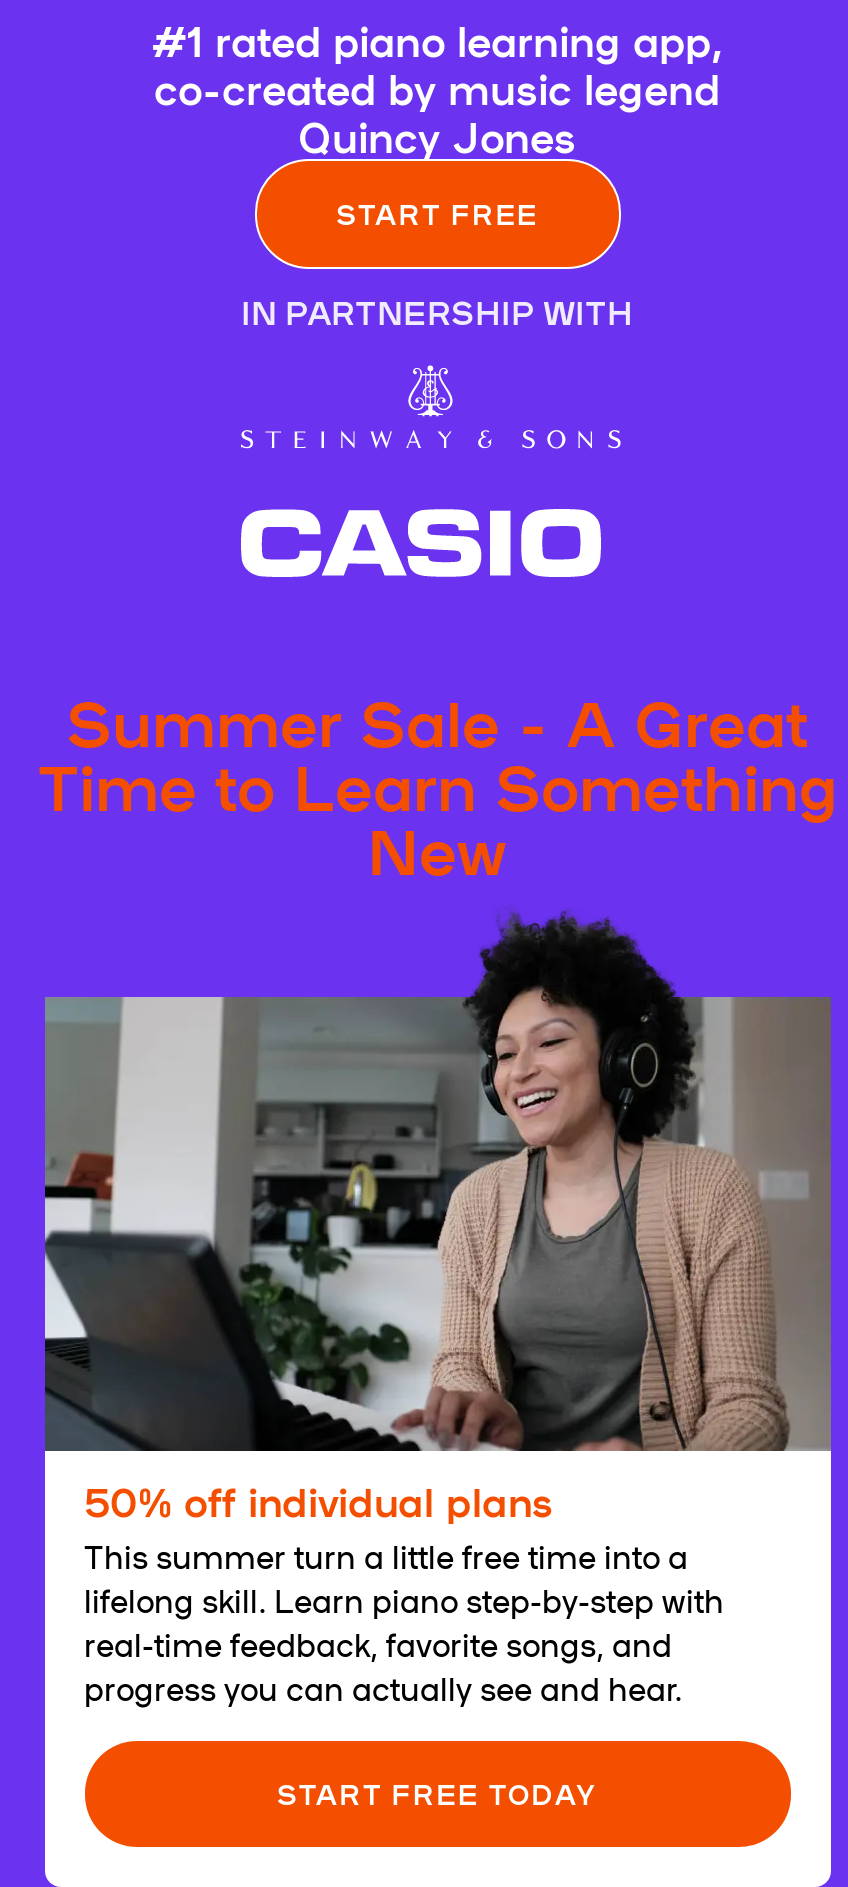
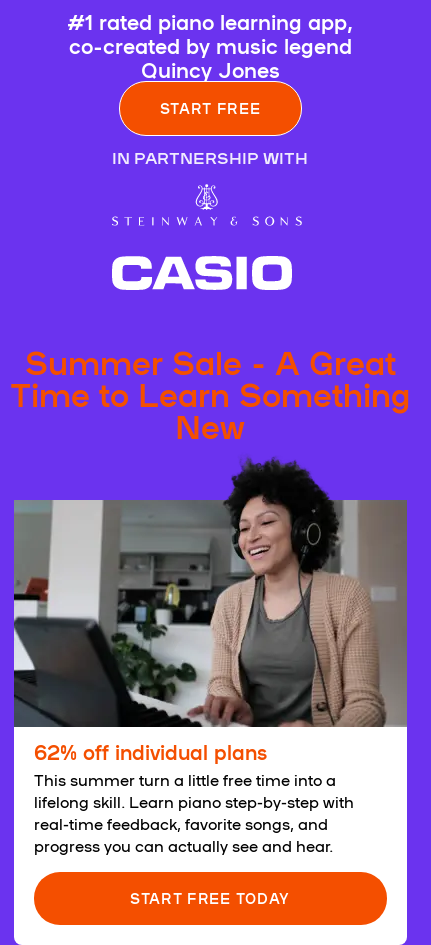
[84,1470,552,1526] 50% off individual plans -> [33,736,266,764] 62% off individual plans

